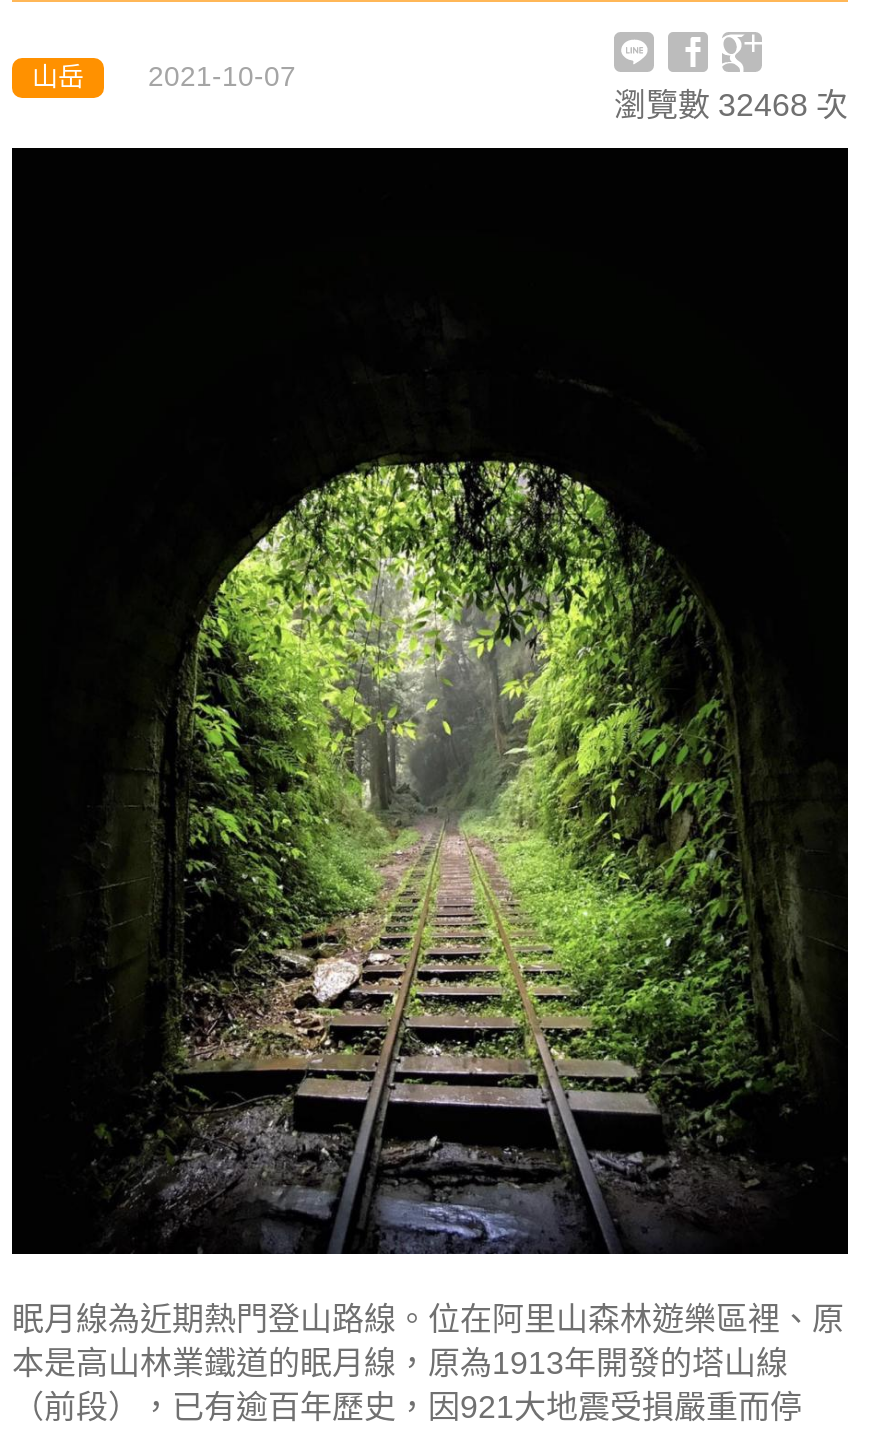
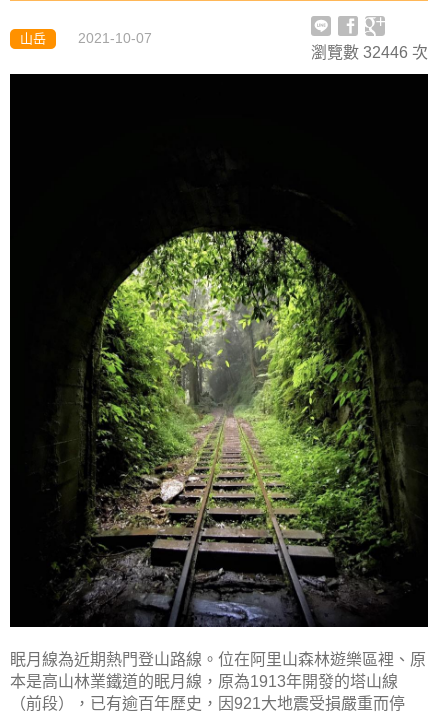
[614,88,848,122] 瀏覽數32468次 -> [311,44,428,61] 瀏覽數32446次

